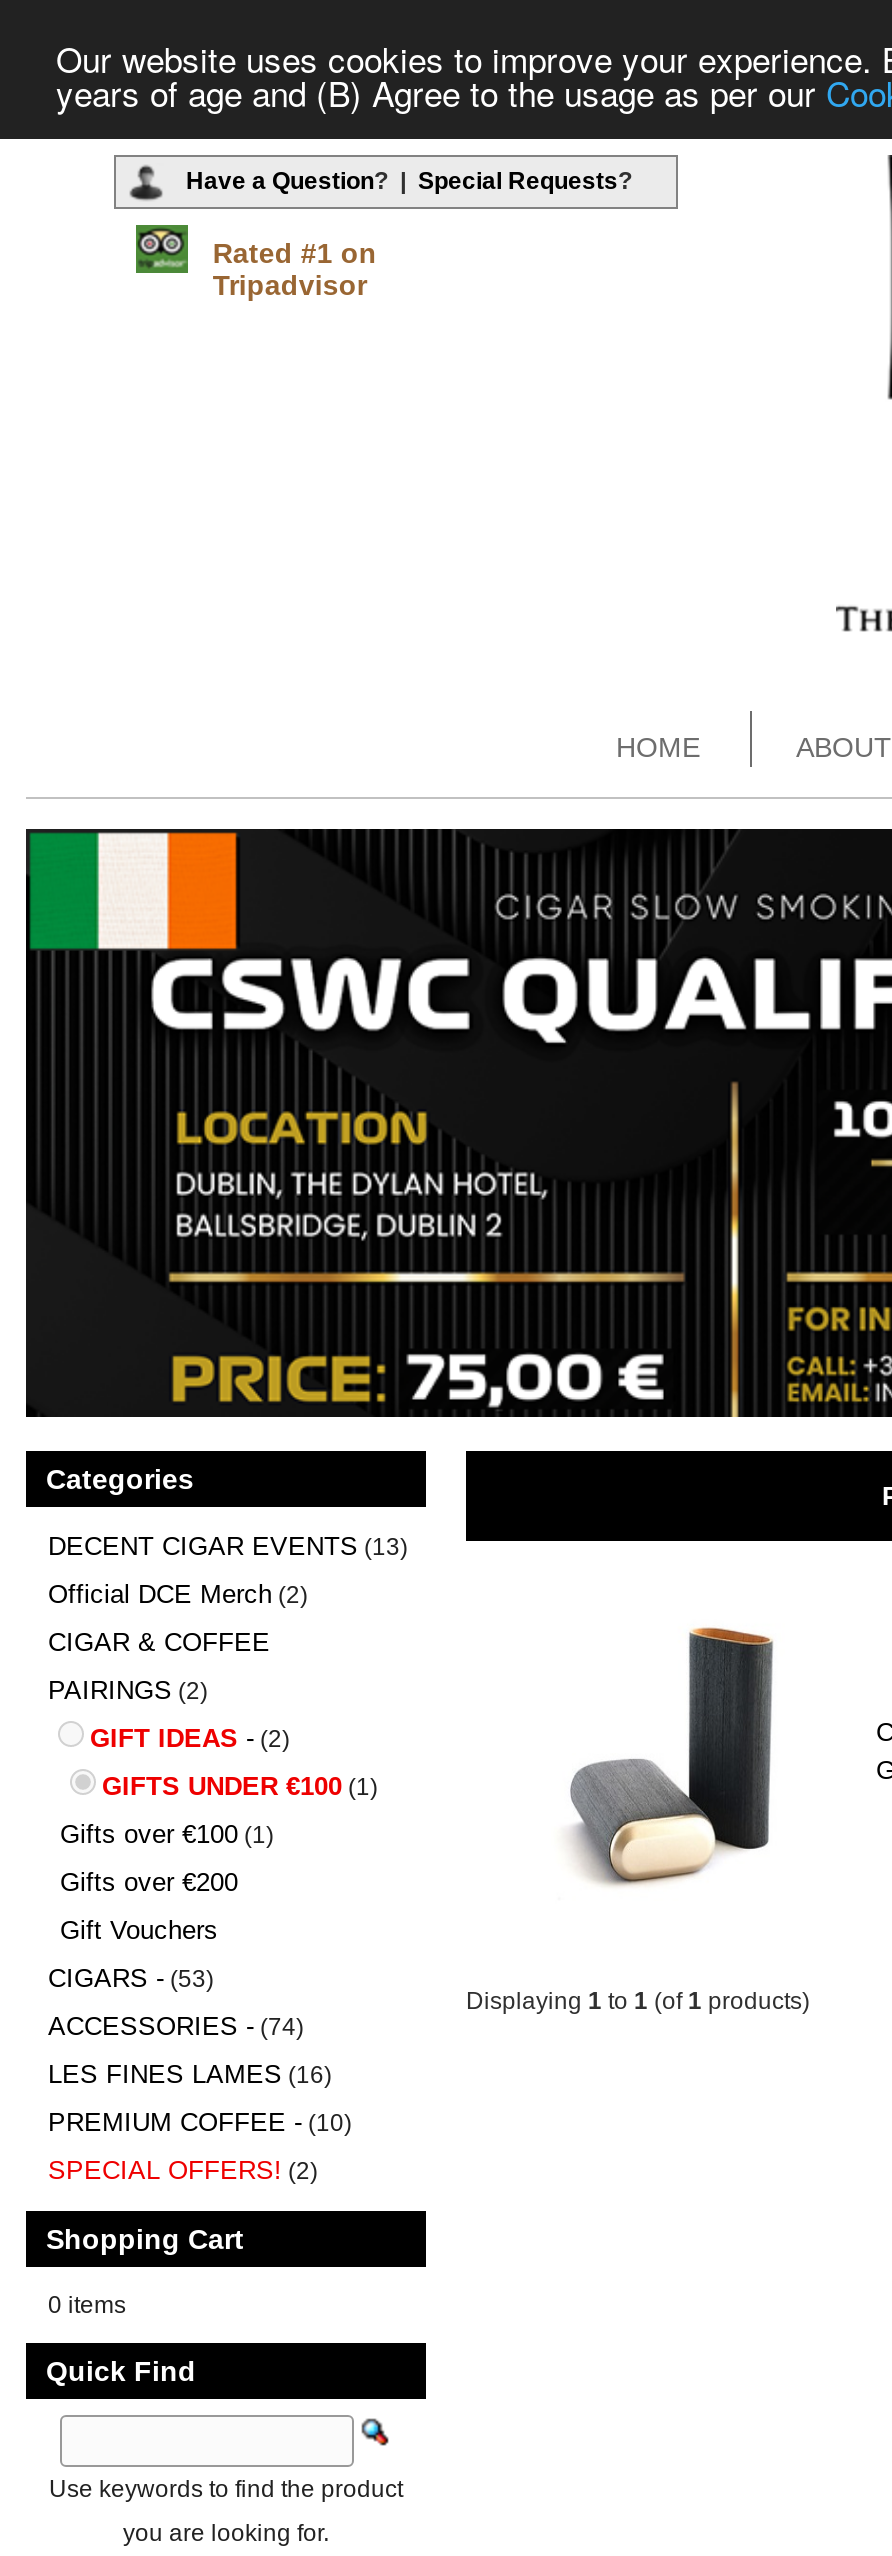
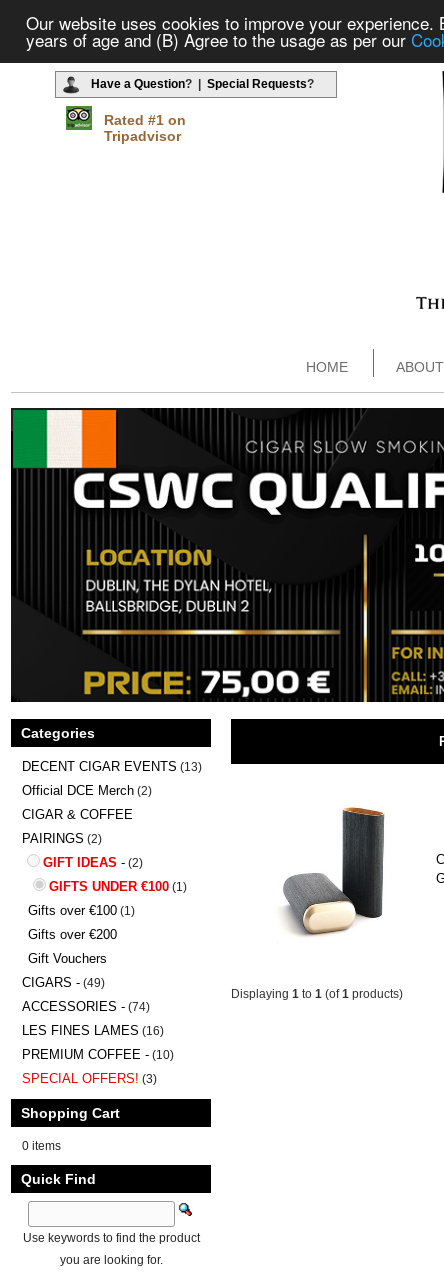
[48,1963,214,1993] CIGARS - (53) -> [22,975,105,990] CIGARS - (49)
[48,2155,318,2185] SPECIAL OFFERS! (2) -> [22,1071,157,1086] SPECIAL OFFERS! (3)

